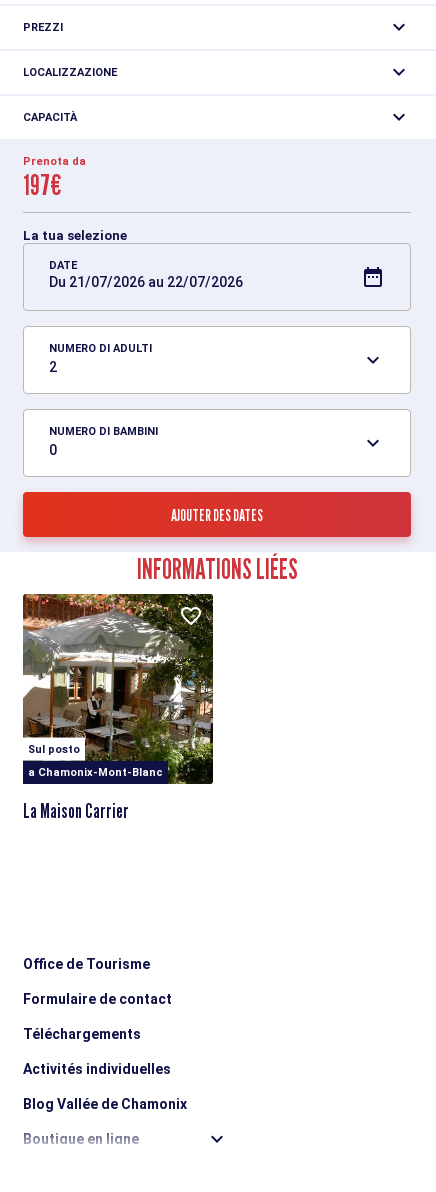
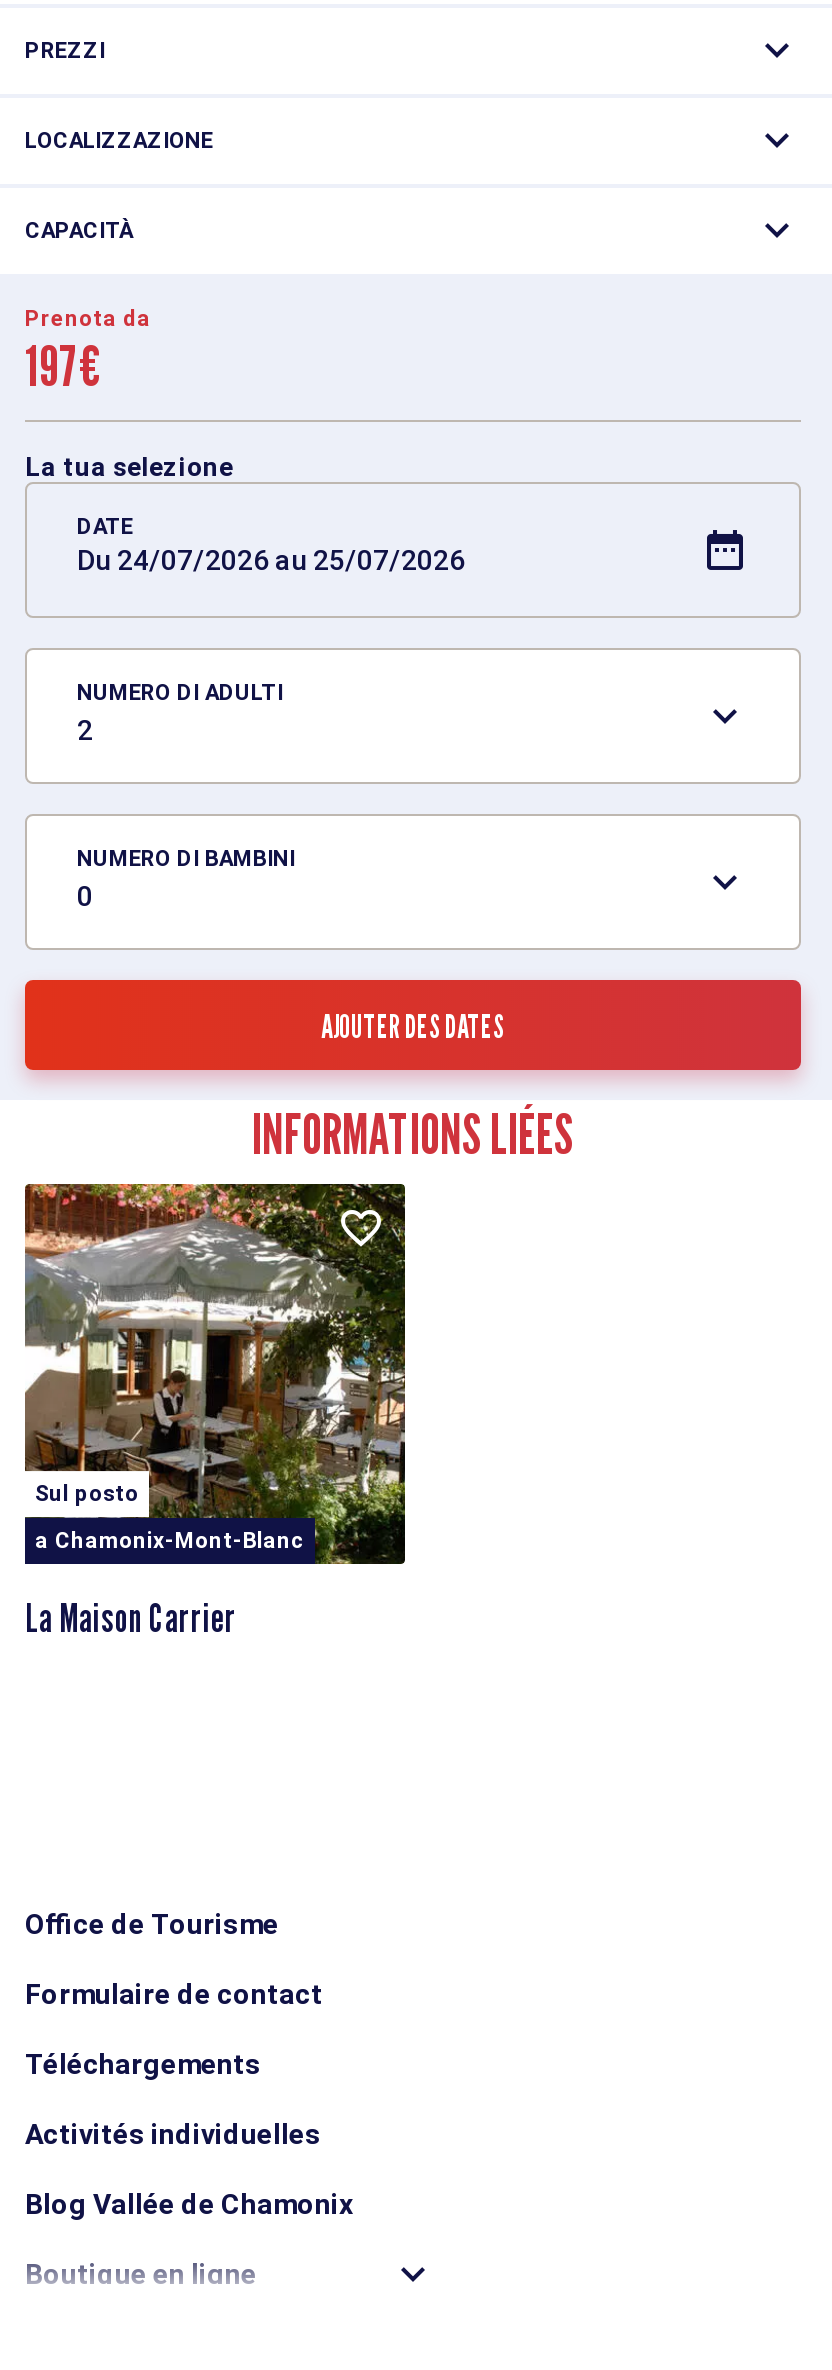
[49,274,243,290] Du 21/07/2026 au 22/07/2026 -> [77,544,465,576] Du 24/07/2026 au 25/07/2026

